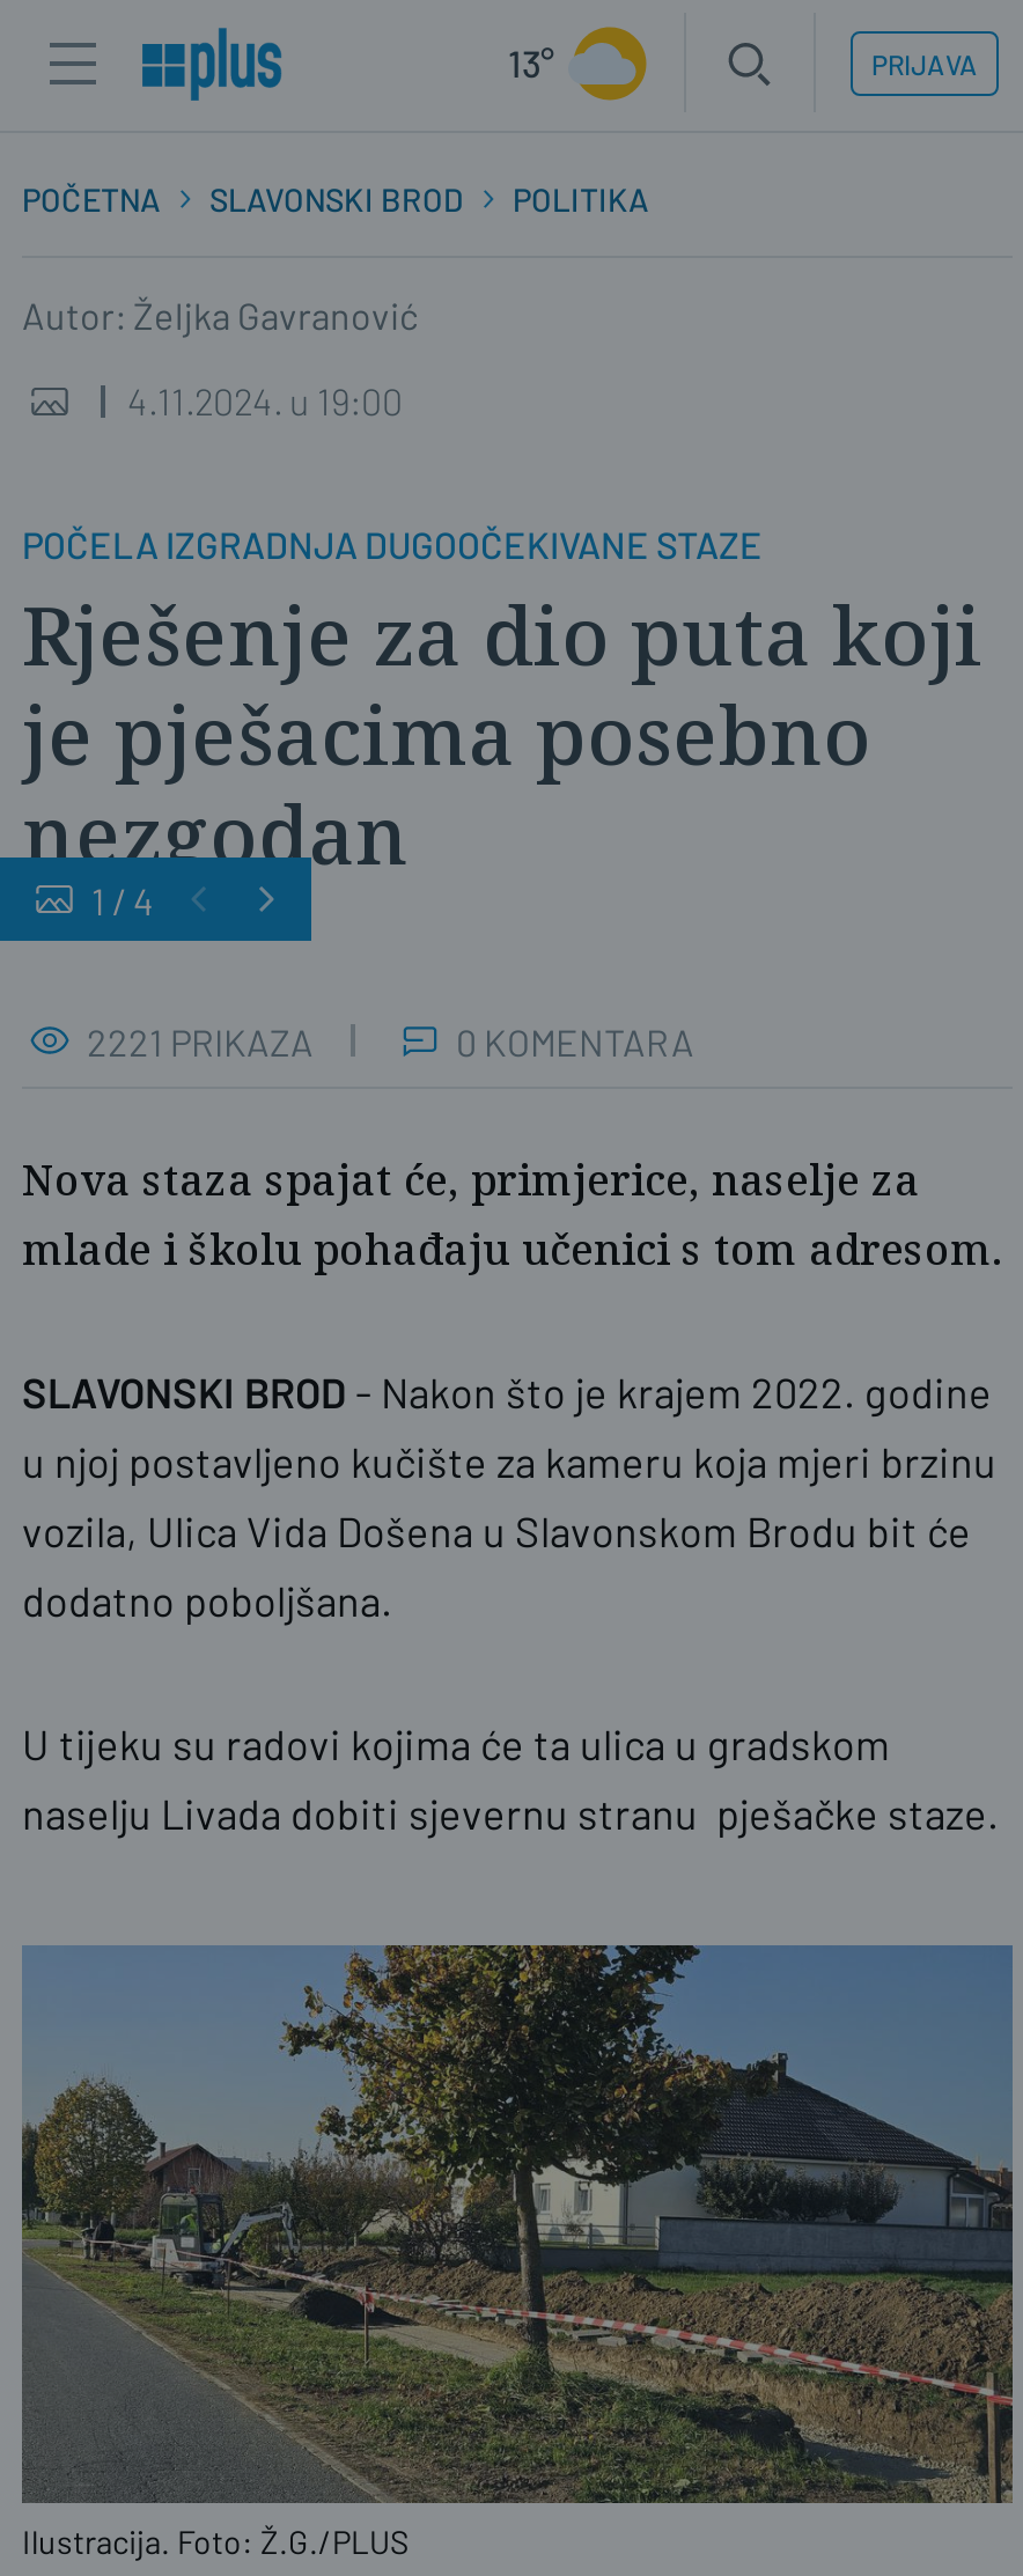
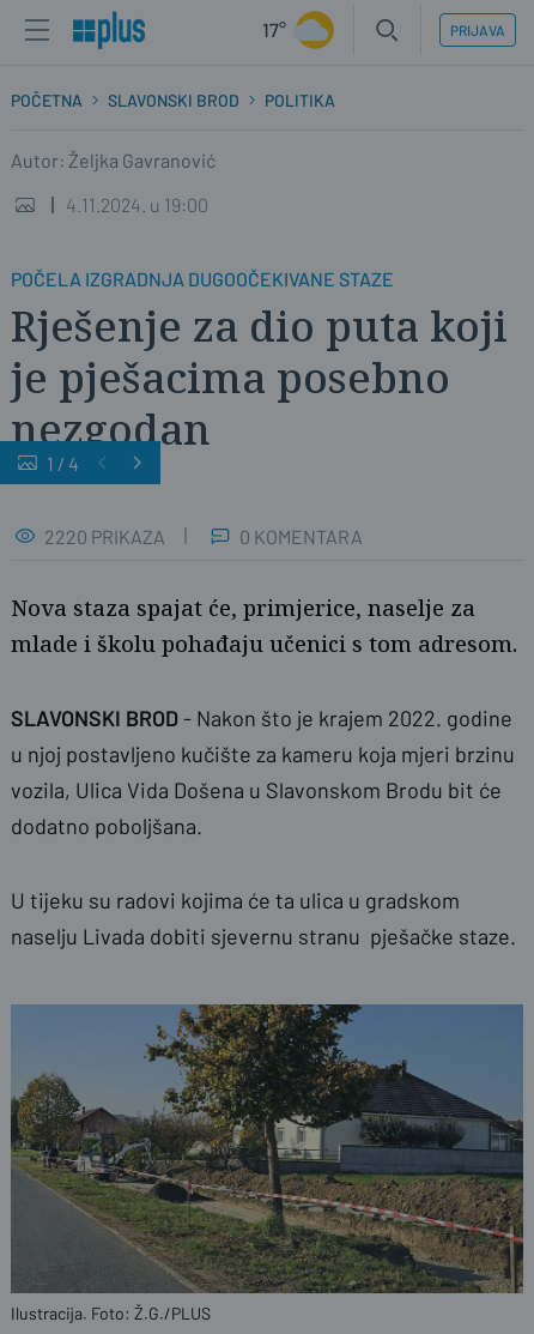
[508,41,554,84] 13° -> [262,18,286,41] 17°
[87,1018,314,1062] 2221 PRIKAZA -> [44,524,165,547] 2220 PRIKAZA

